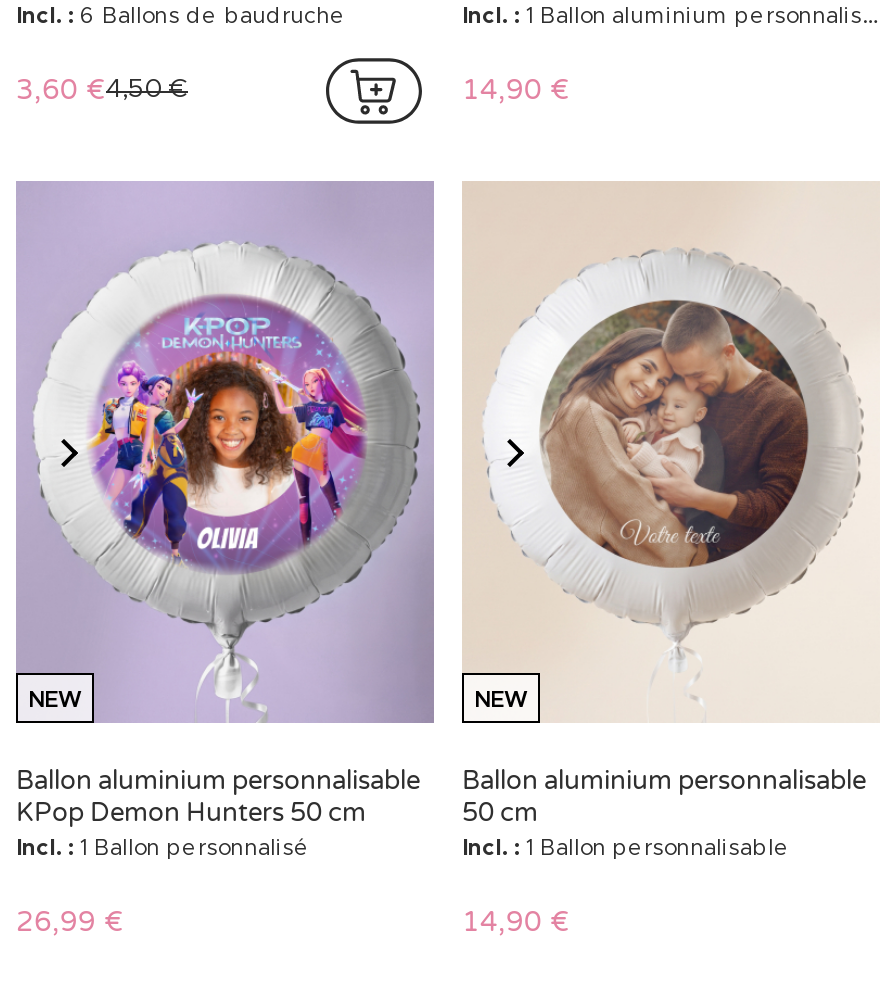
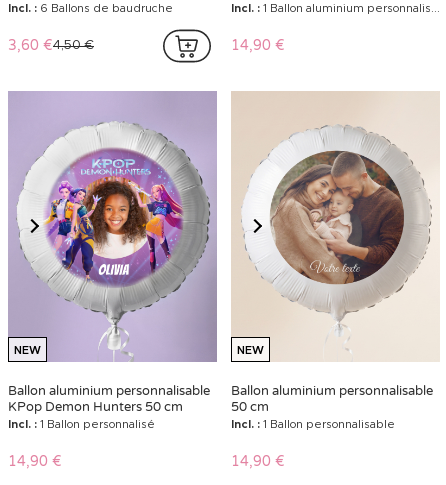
[16,906,124,940] 26,99 € -> [8,453,62,470] 14,90 €

